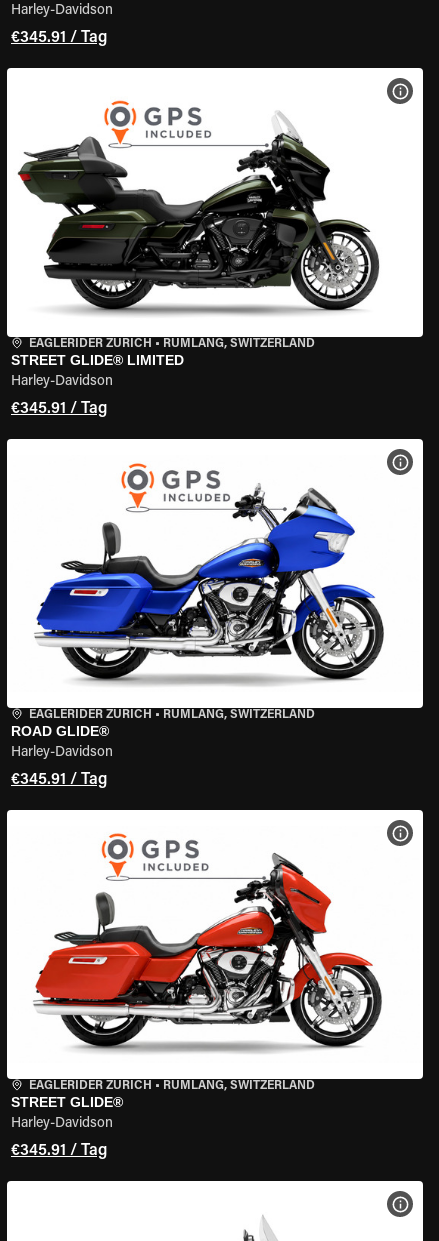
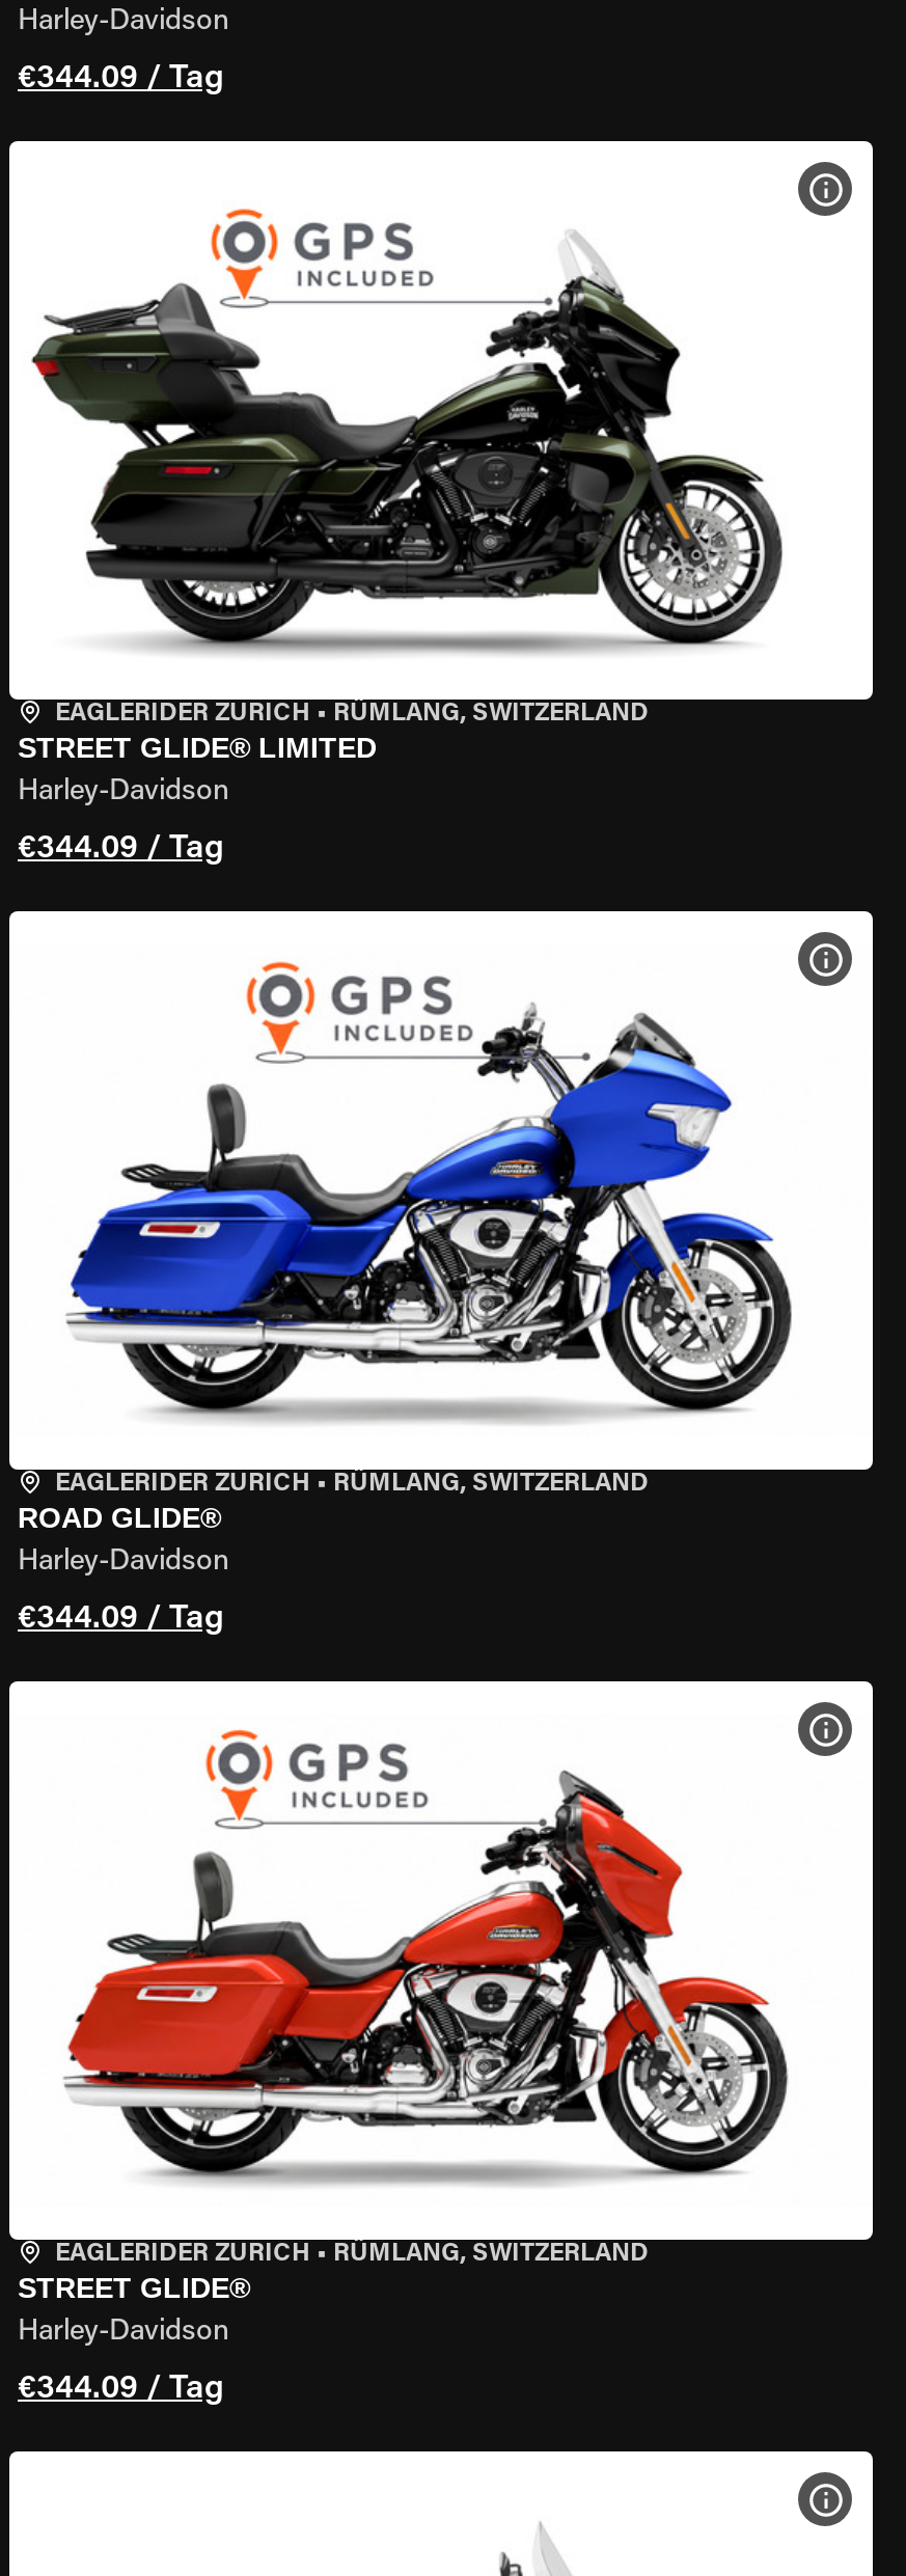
[11,30,107,46] €345.91 / Tag -> [18,62,223,95] €344.09 / Tag
[11,401,107,417] €345.91 / Tag -> [18,832,223,866] €344.09 / Tag
[11,772,107,788] €345.91 / Tag -> [18,1602,223,1636] €344.09 / Tag
[11,1143,107,1159] €345.91 / Tag -> [18,2373,223,2406] €344.09 / Tag

